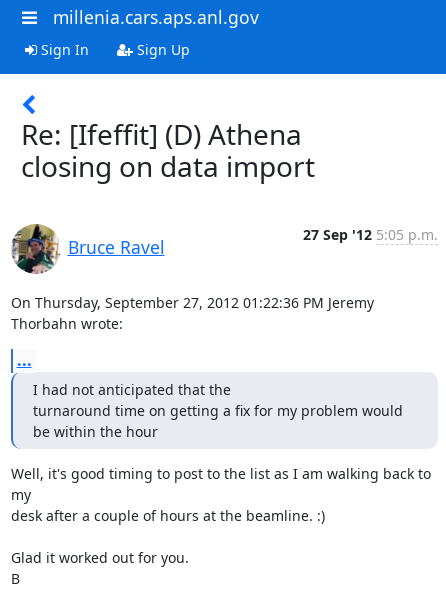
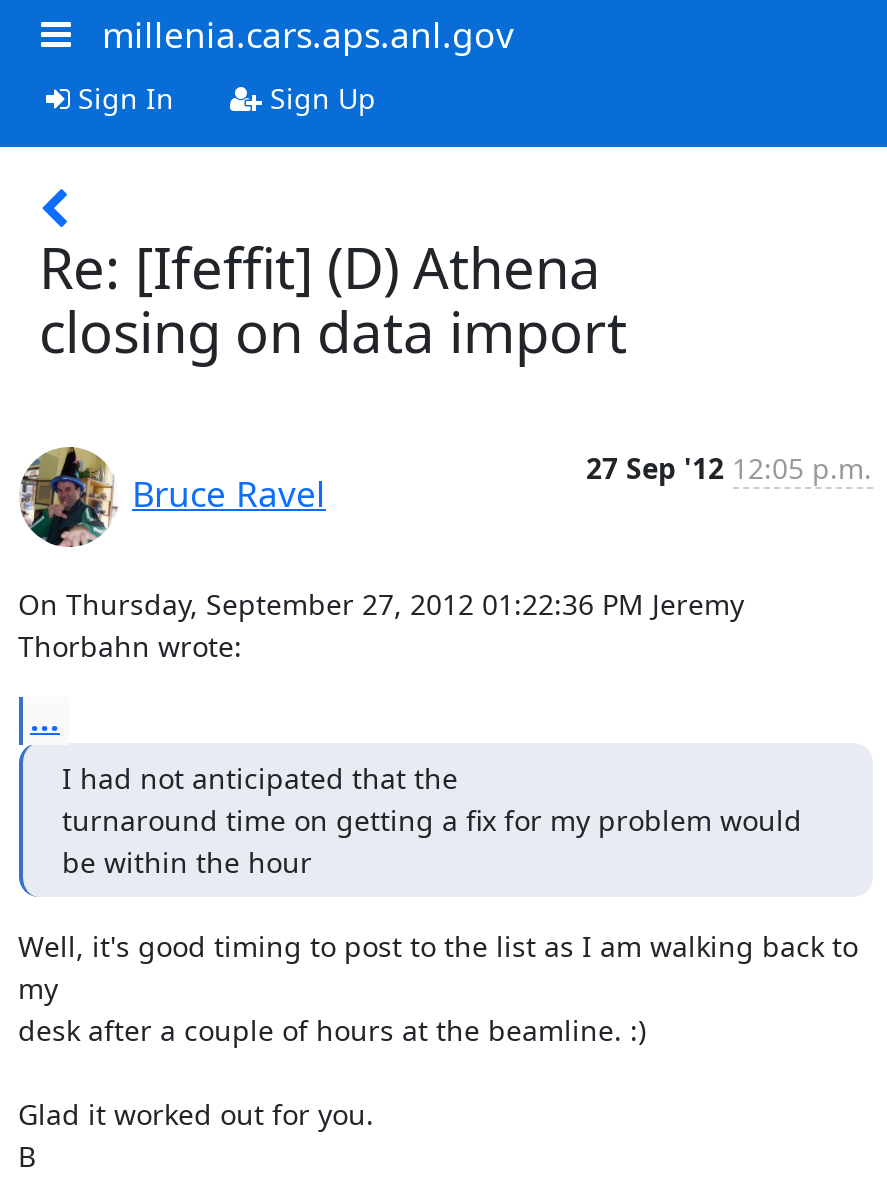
[302,224,437,243] 27 Sep '12 5:05 p.m. -> [586,448,872,486] 27 Sep '12 12:05 p.m.

